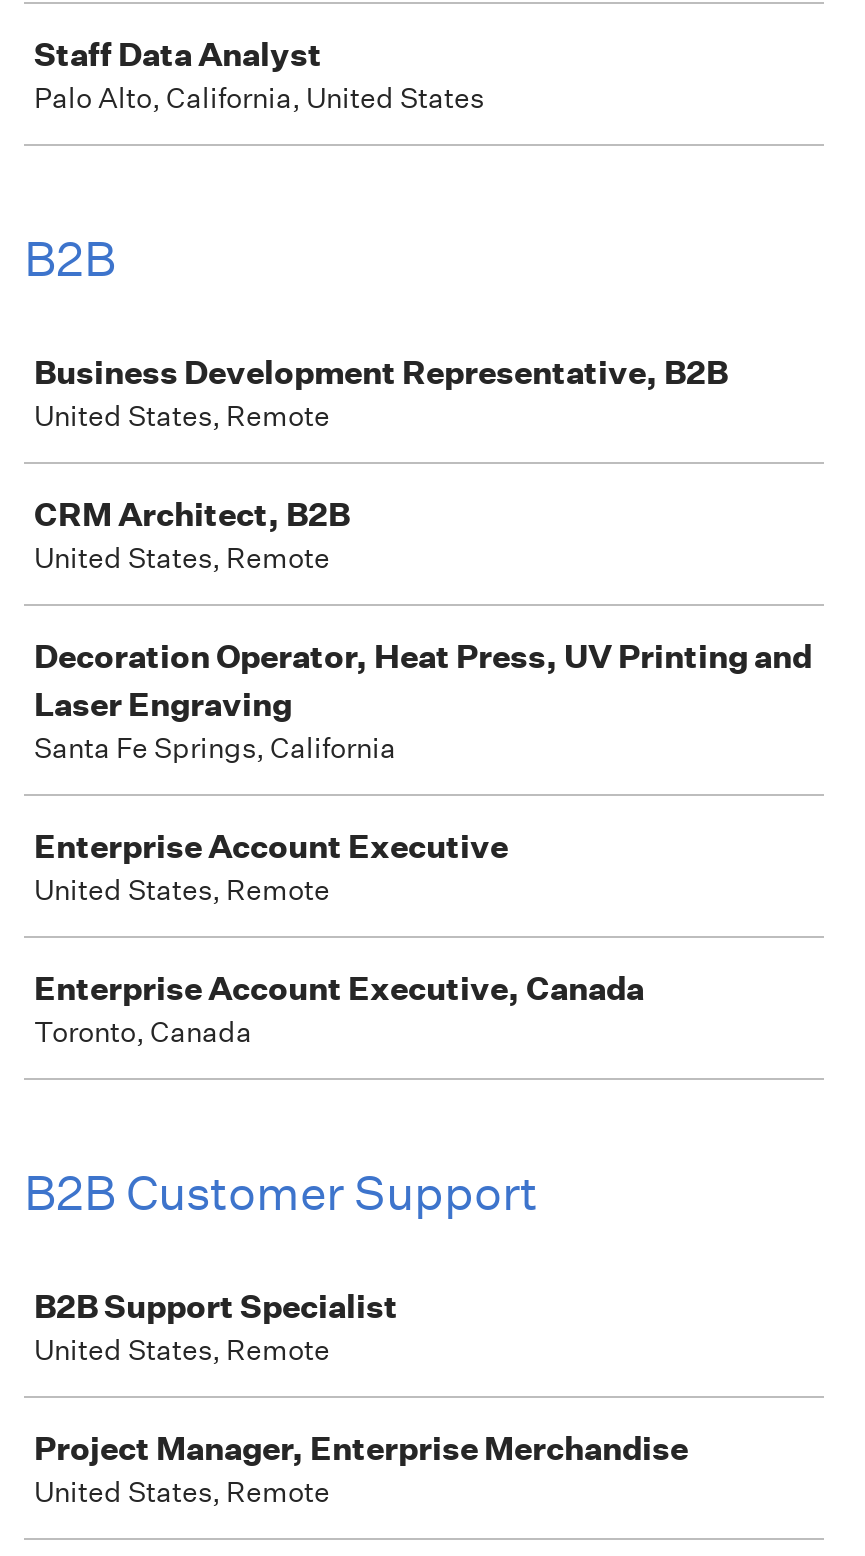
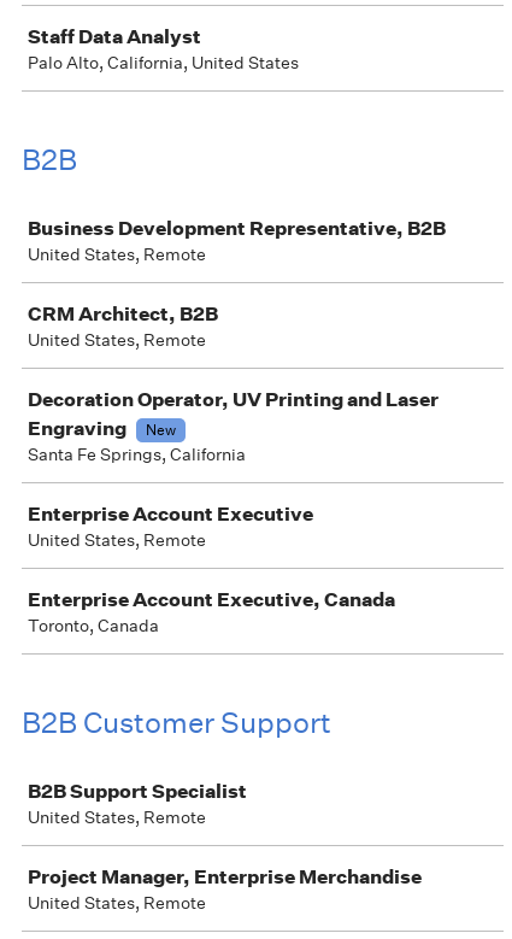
[34,636,812,724] Decoration Operator, Heat Press, UV Printing and | Laser Engraving -> [28,387,439,440] Decoration Operator, UV Printing and Laser | Engraving | New

